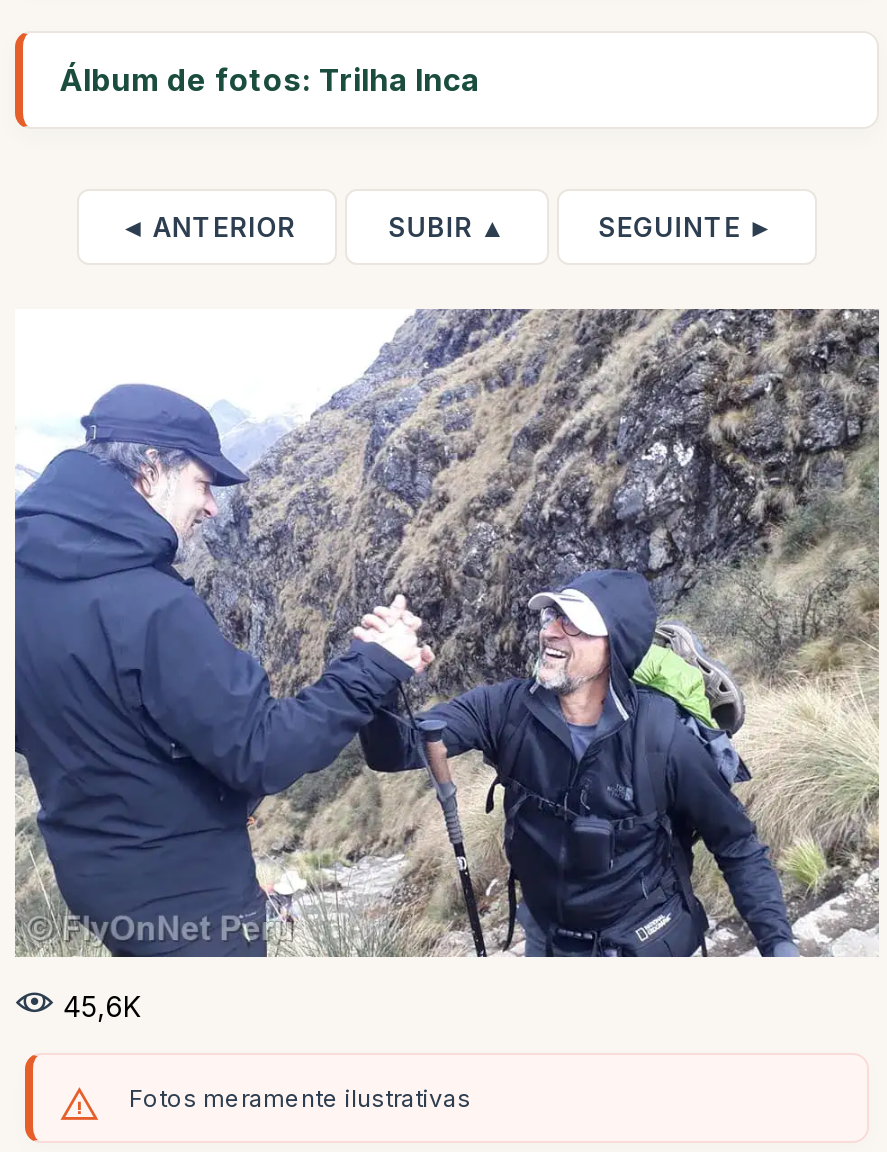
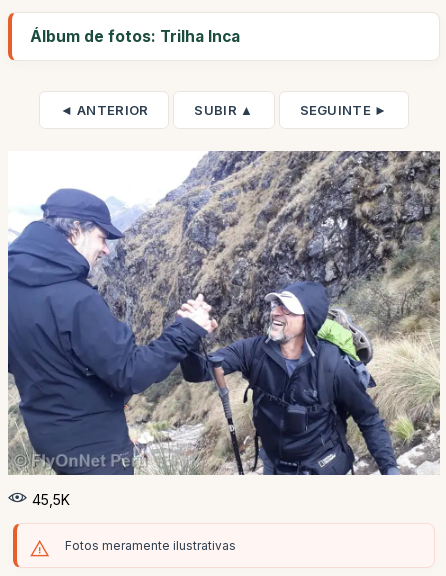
[55,989,141,1023] 45,6K -> [28,491,70,508] 45,5K

